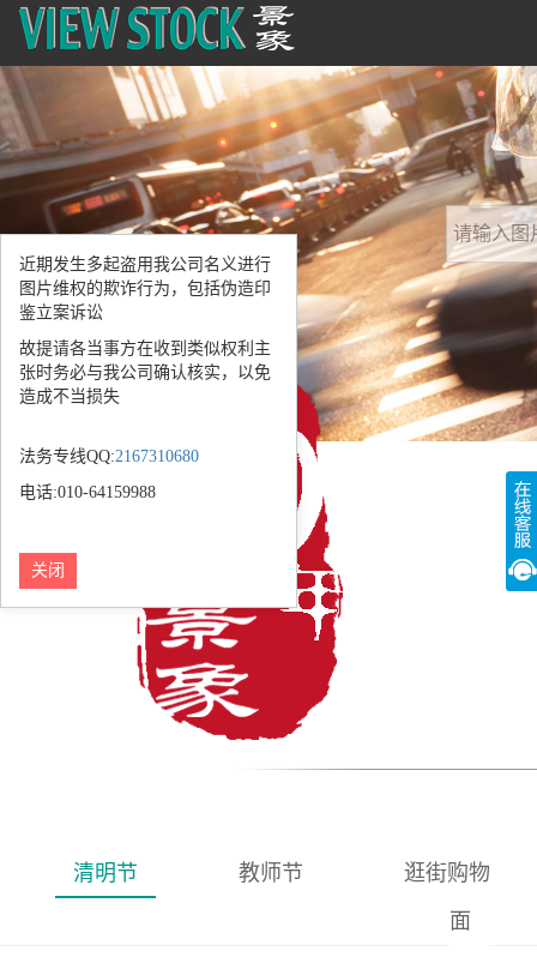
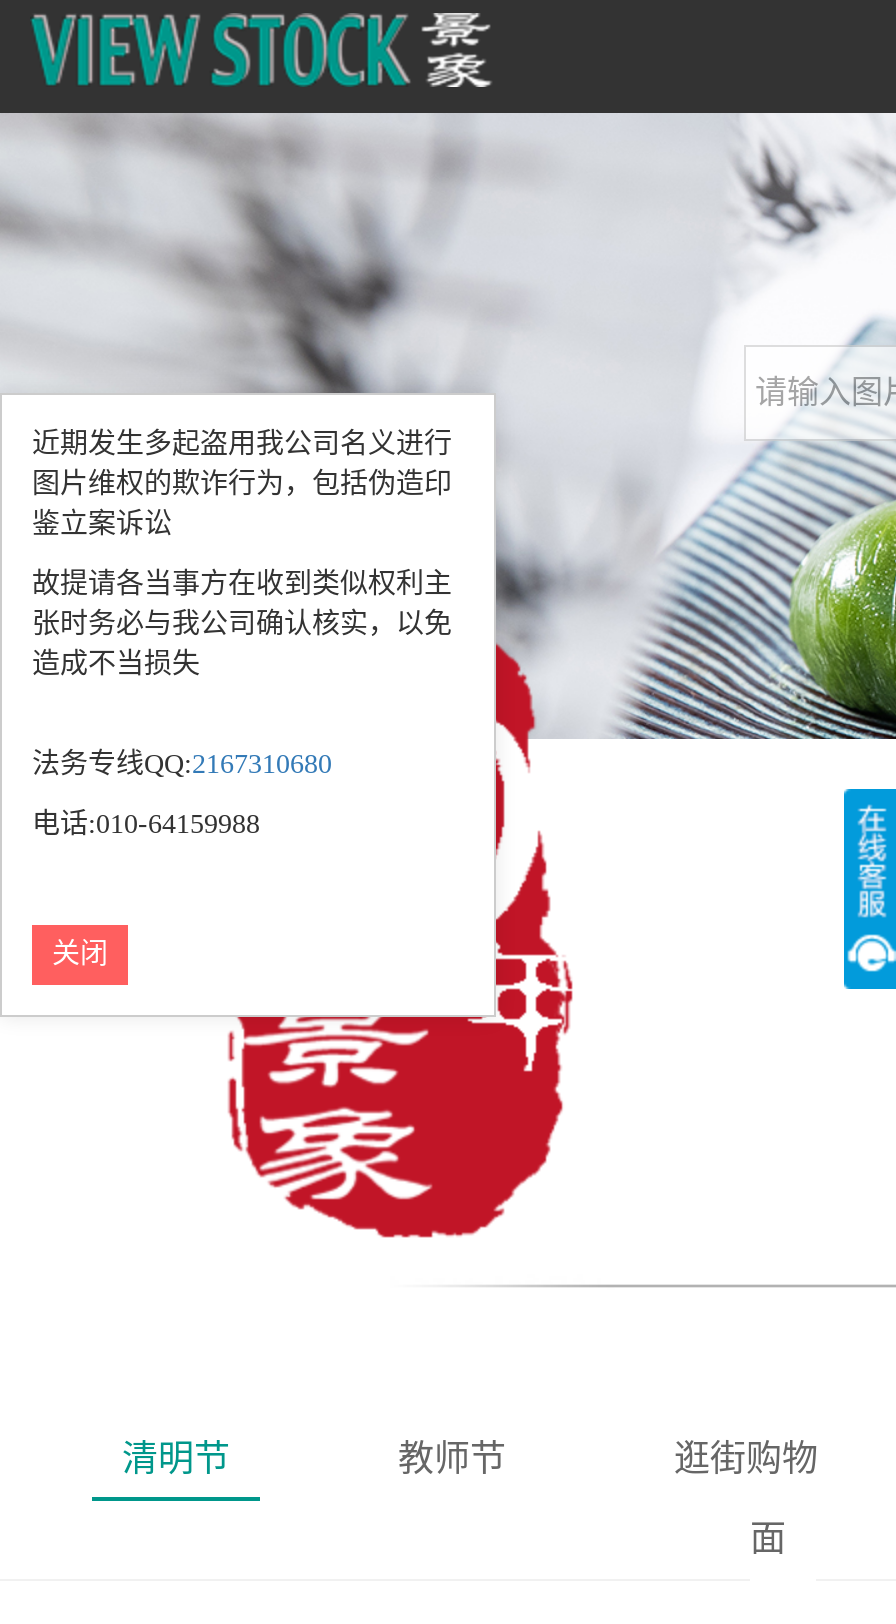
[4,65,533,443] [image] -> [6,111,890,741] [image]

